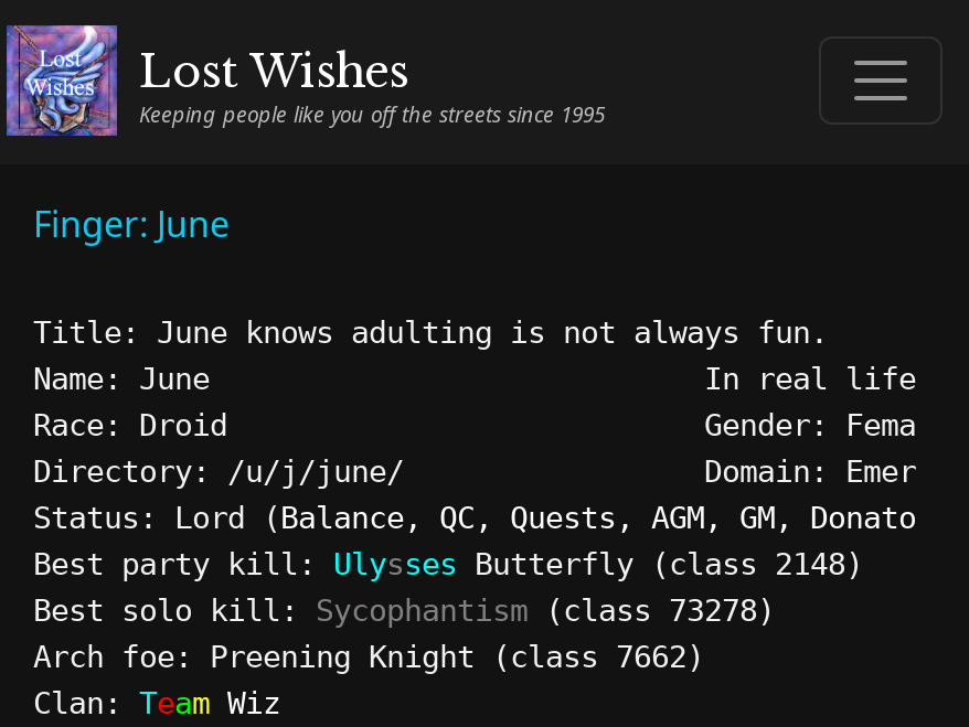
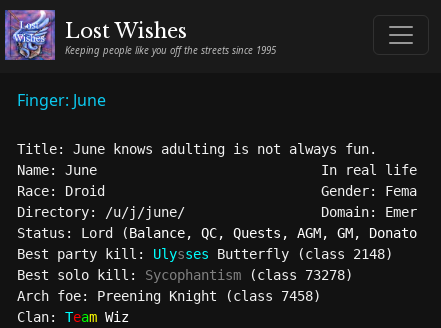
[33,639,704,674] Arch foe: Preening Knight (class 7662) -> [17,288,321,304] Arch foe: Preening Knight (class 7458)

